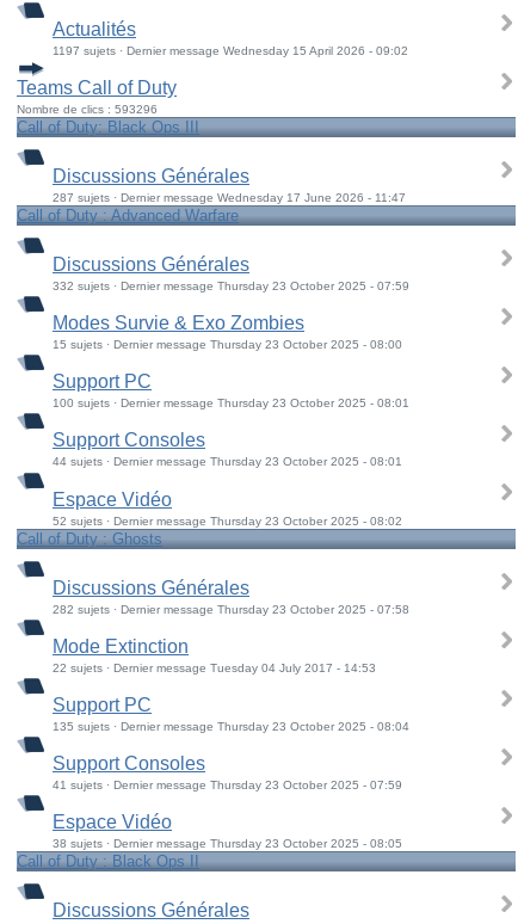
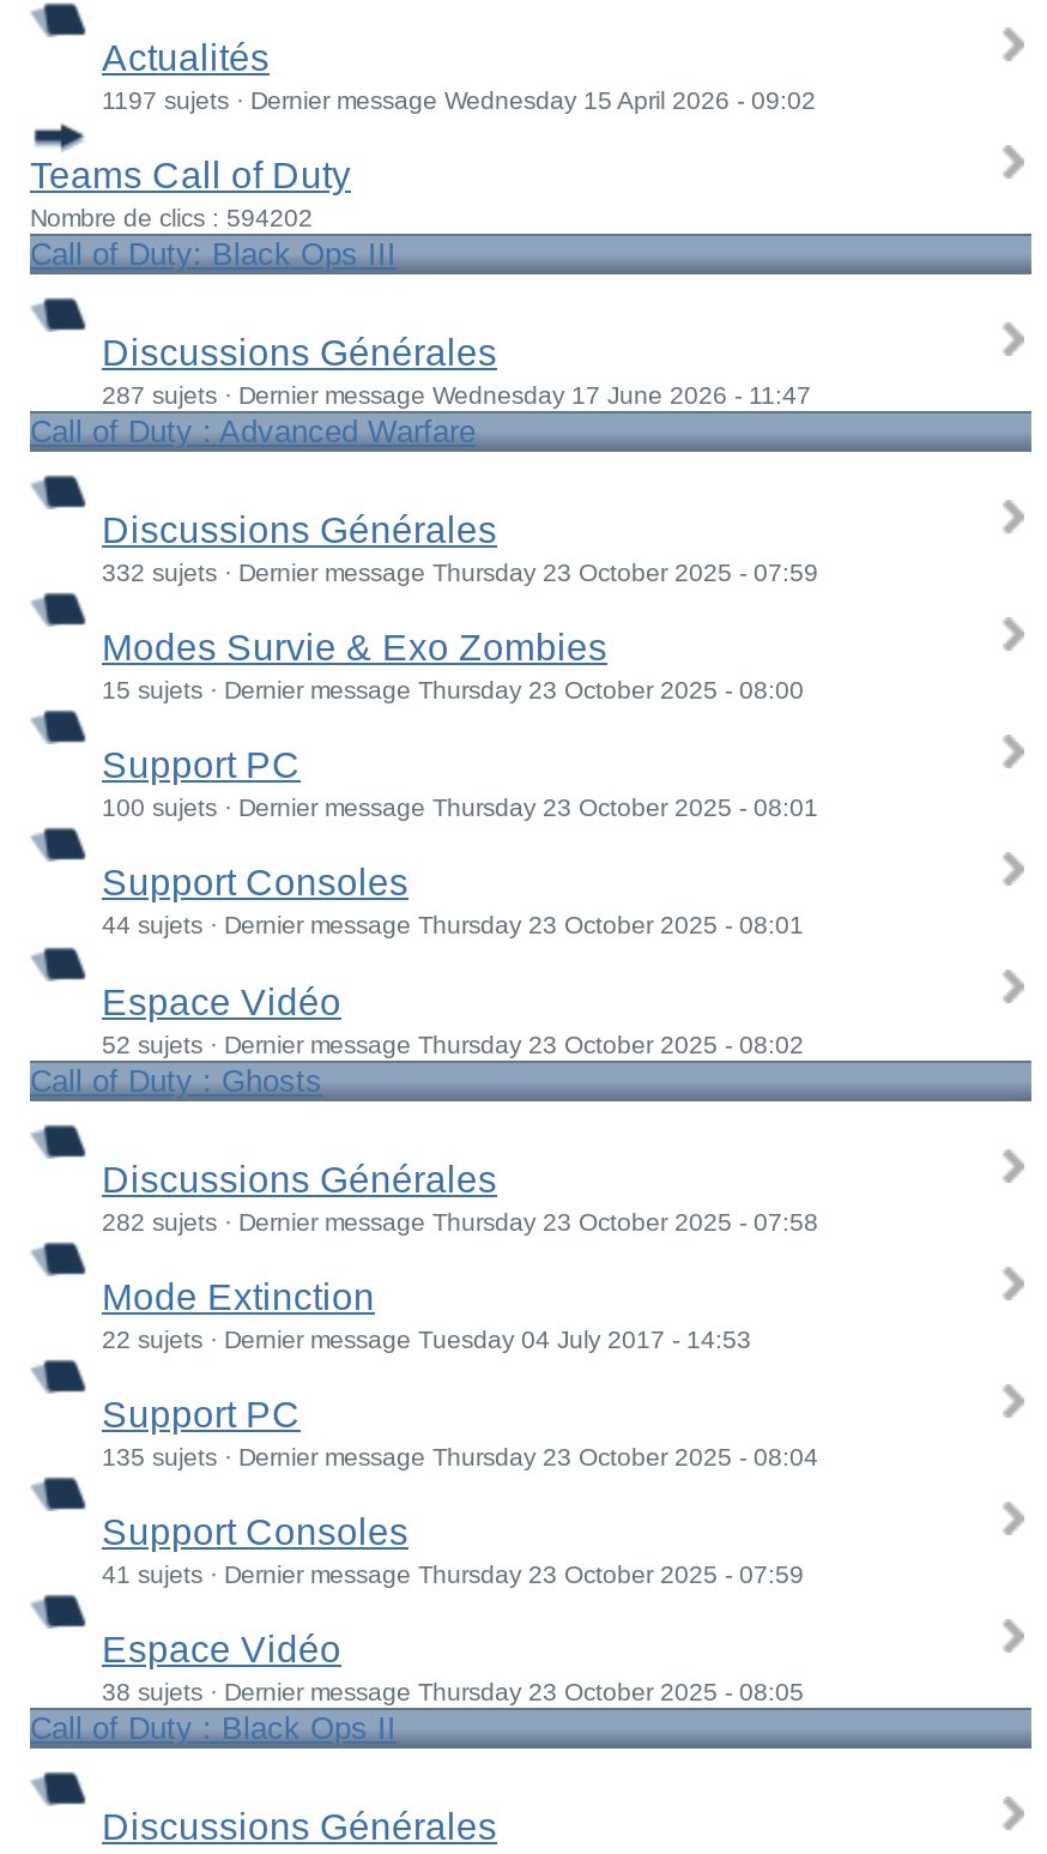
[17,103,158,116] Nombre de clics : 593296 -> [30,205,313,232] Nombre de clics : 594202

